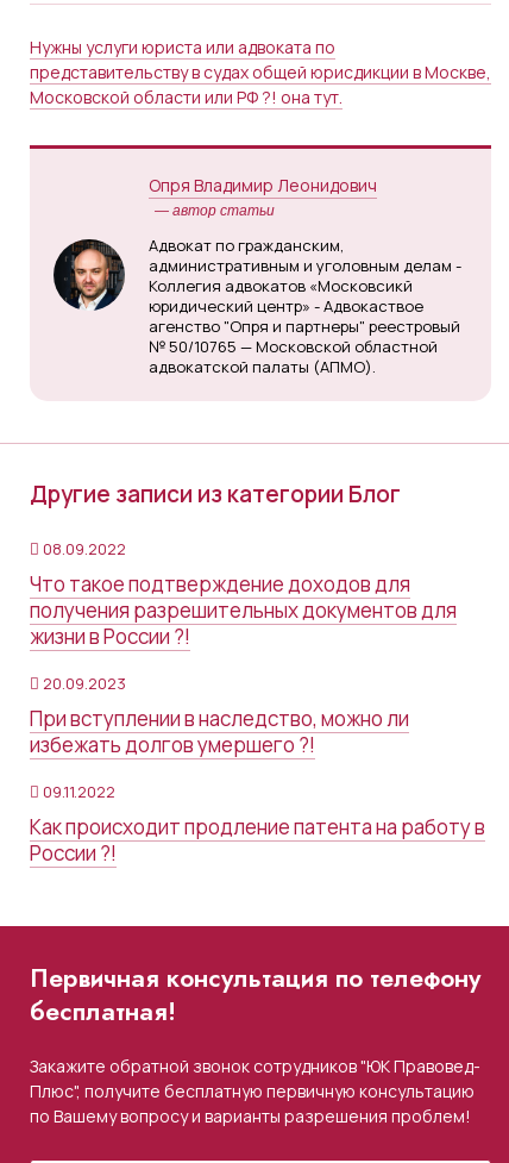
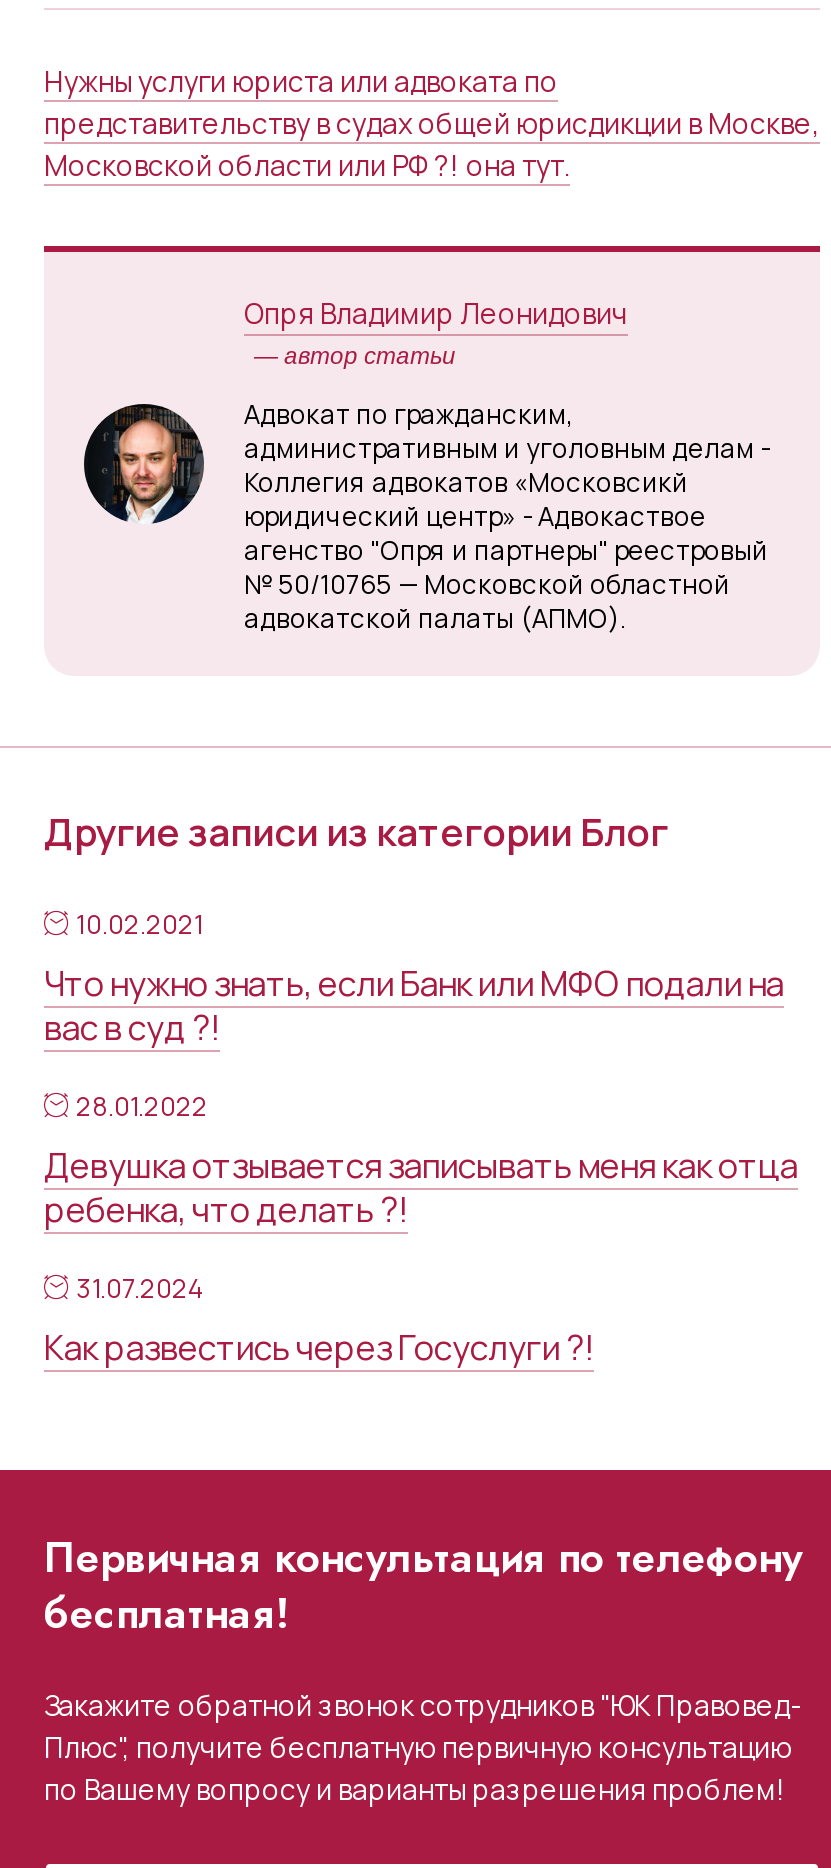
[30,538,457,650] 08.09.2022 | Что такое подтверждение доходов для | получения разрешительных документов для | жизни в России ?! -> [44,906,784,1050] 10.02.2021 | Что нужно знать, если Банк или МФО подали на | вас в суд ?!
[30,673,409,758] 20.09.2023 | При вступлении в наследство, можно ли | избежать долгов умершего ?! -> [44,1088,798,1232] 28.01.2022 | Девушка отзывается записывать меня как отца | ребенка, что делать ?!
[30,781,485,867] 09.11.2022 | Как происходит продление патента на работу в | России ?! -> [44,1270,594,1370] 31.07.2024 | Как развестись через Госуслуги ?!

